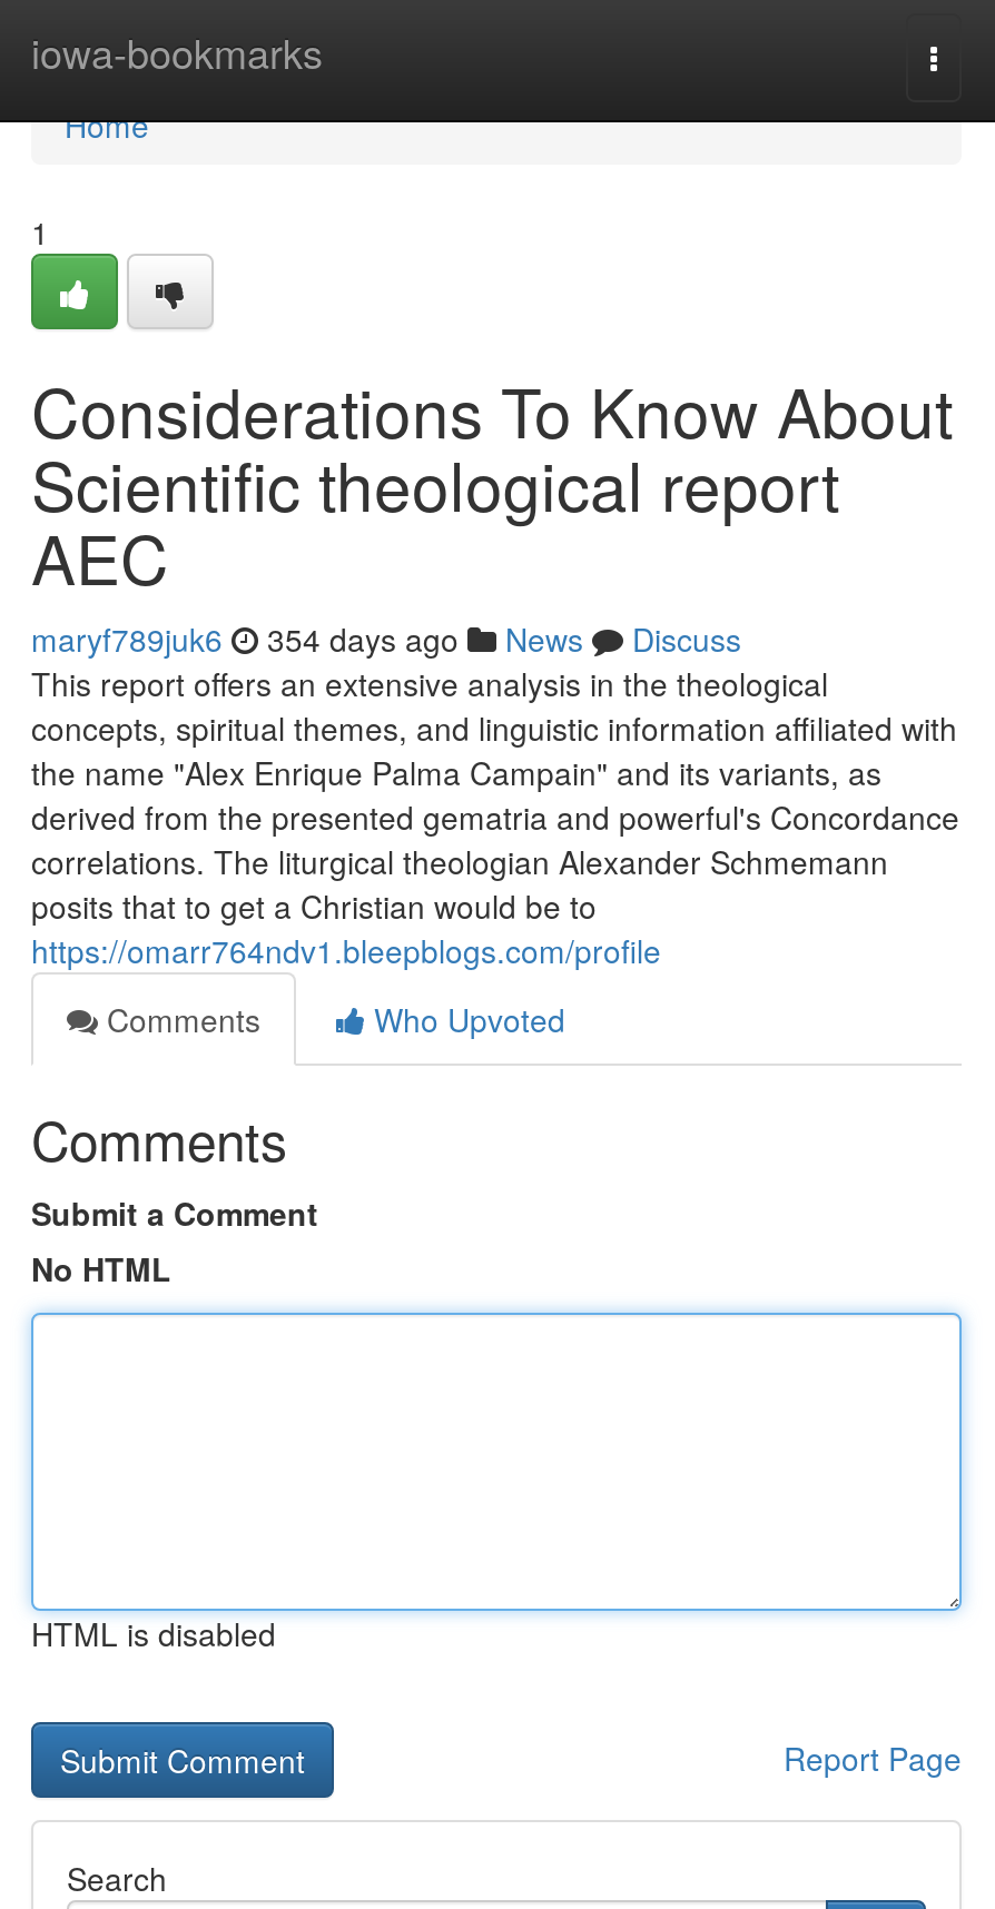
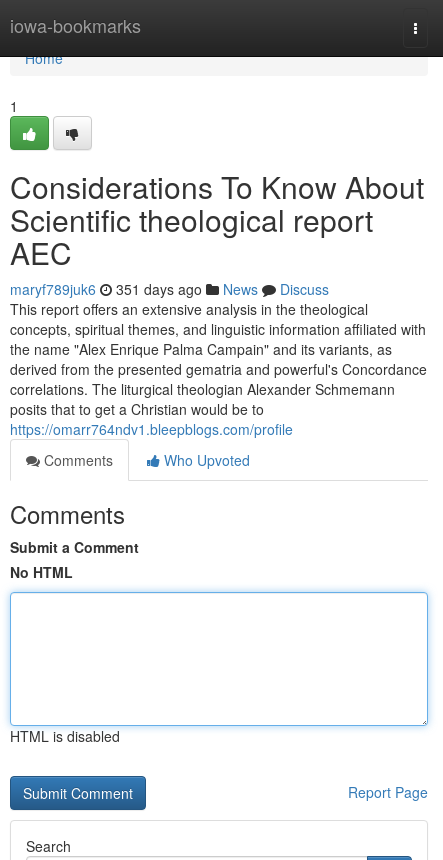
[31,616,741,661] maryf789juk6 354 days ago News Discuss -> [10,279,329,299] maryf789juk6 351 days ago News Discuss

